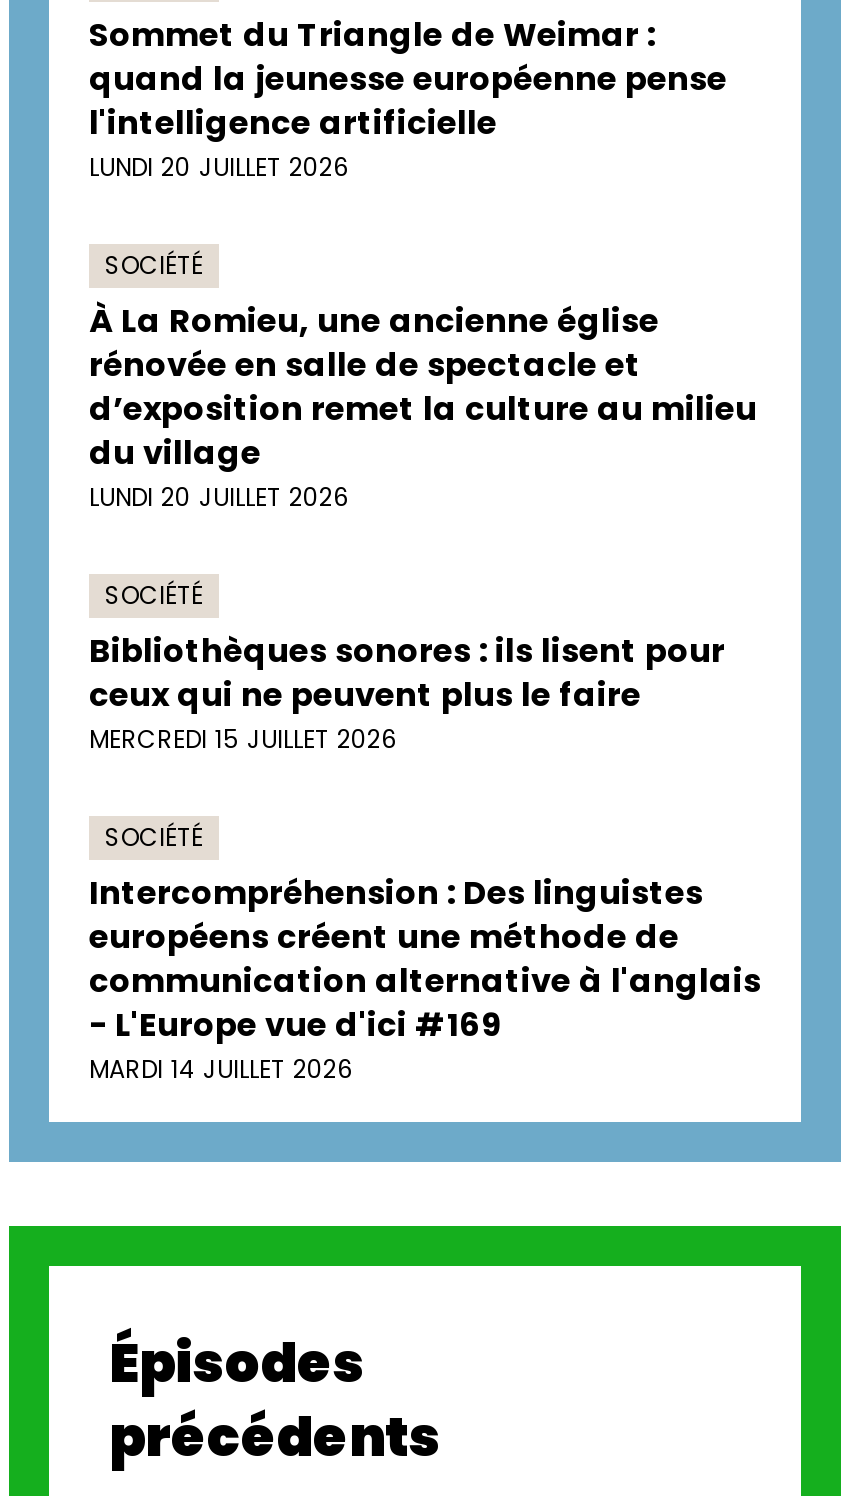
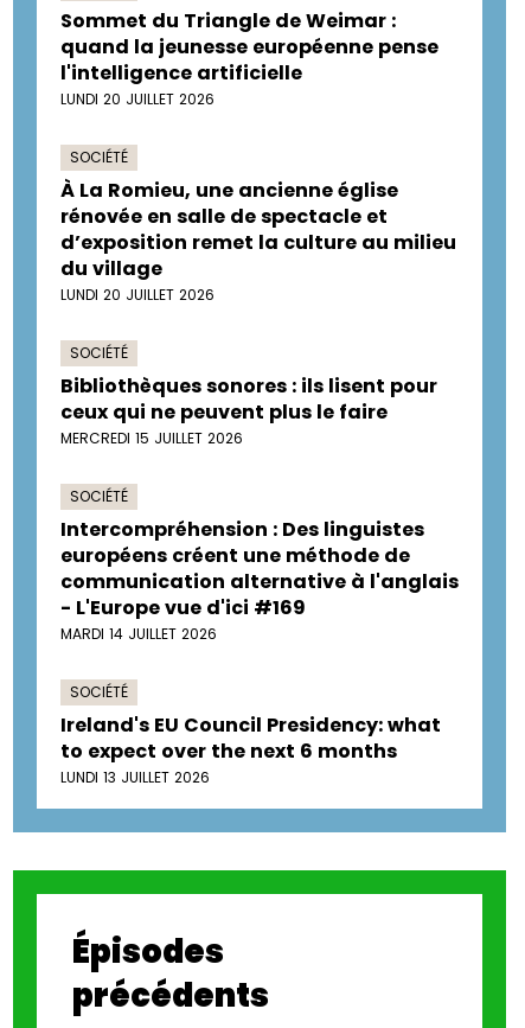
none -> [60,682,441,788] SOCIÉTÉ | Ireland's EU Council Presidency: what | to expect over the next 6 months | LUNDI 13 JUILLET 2026

